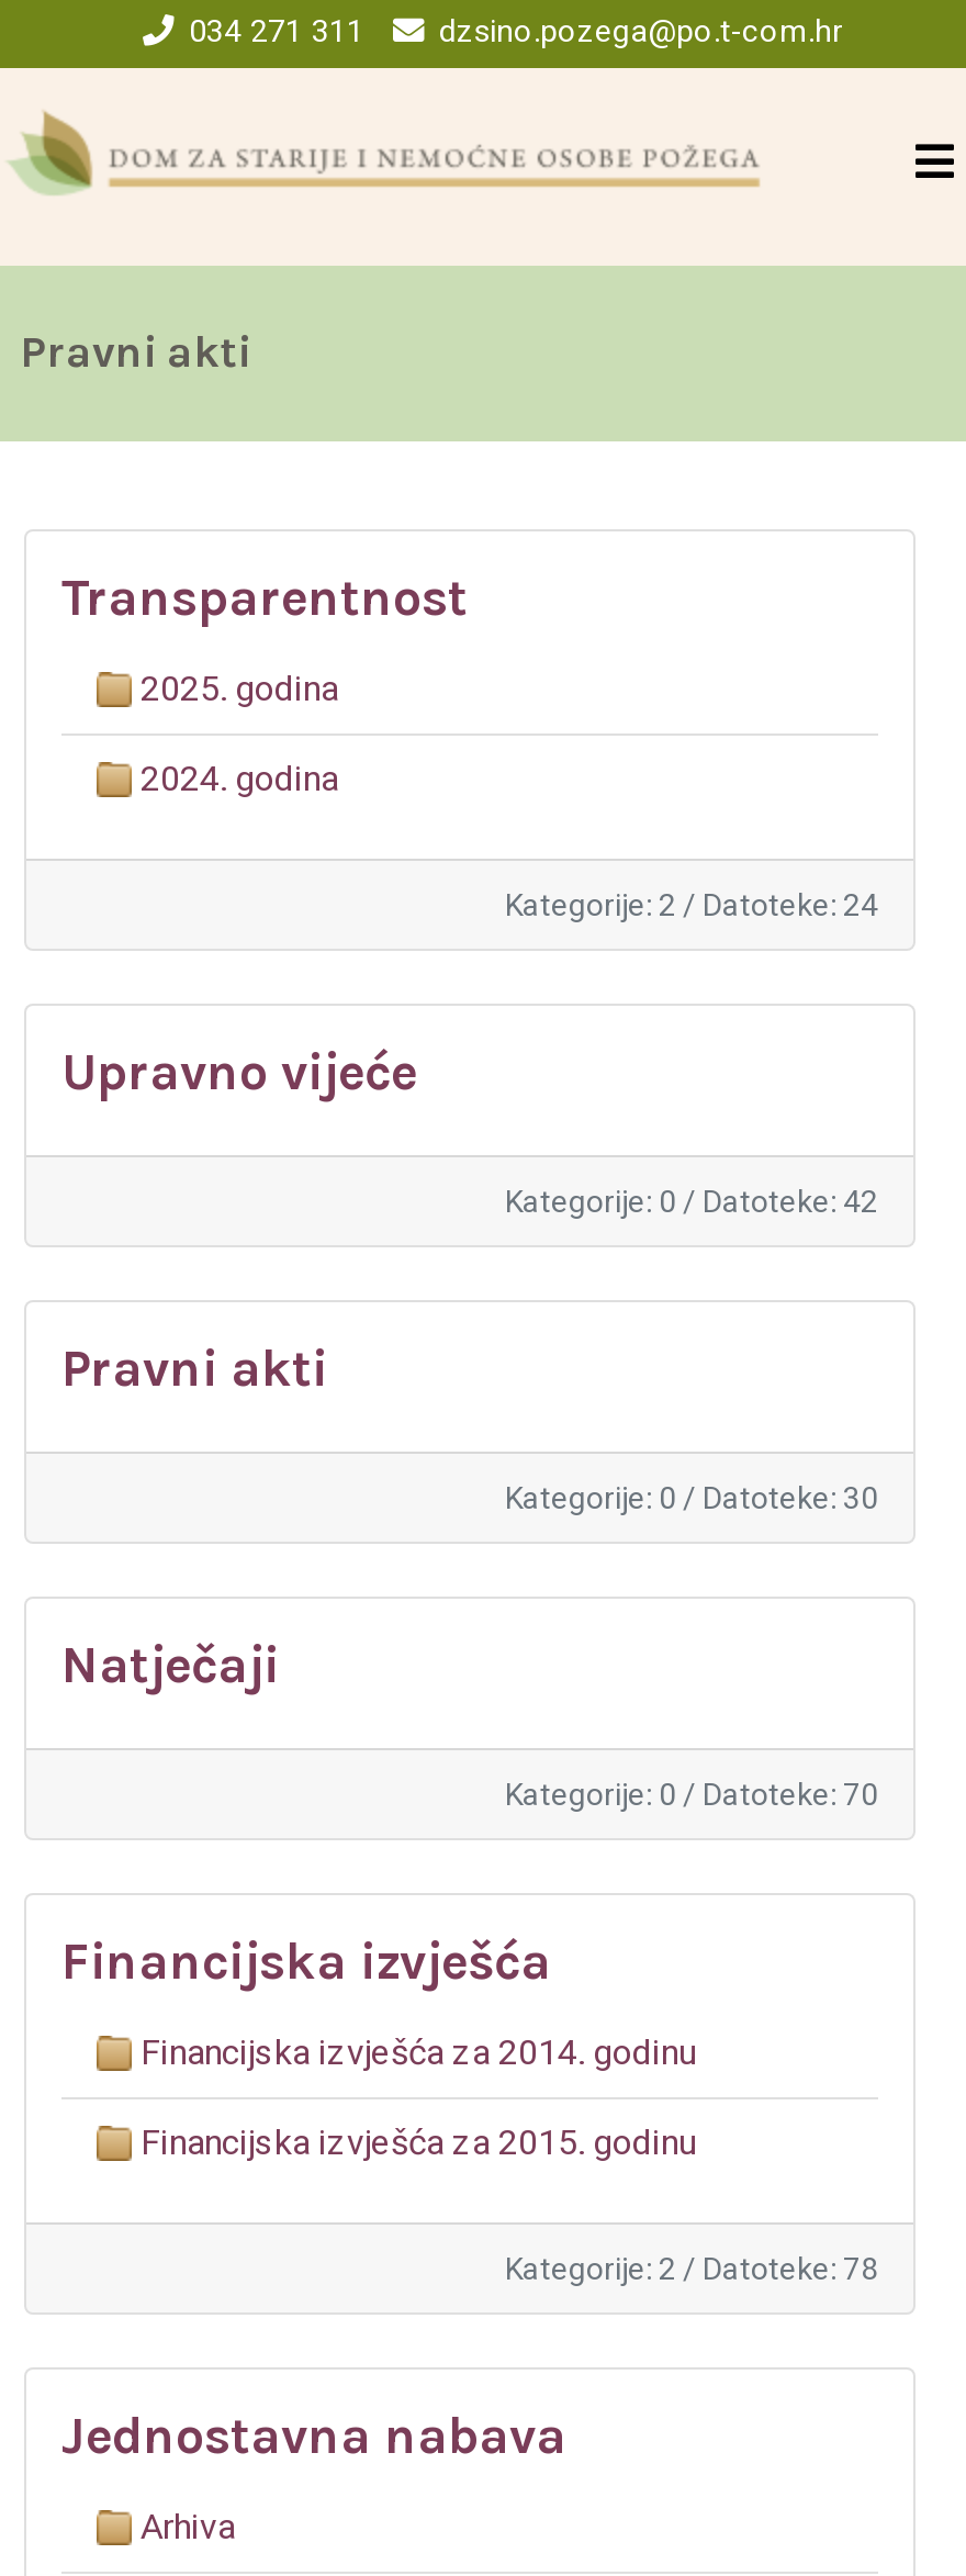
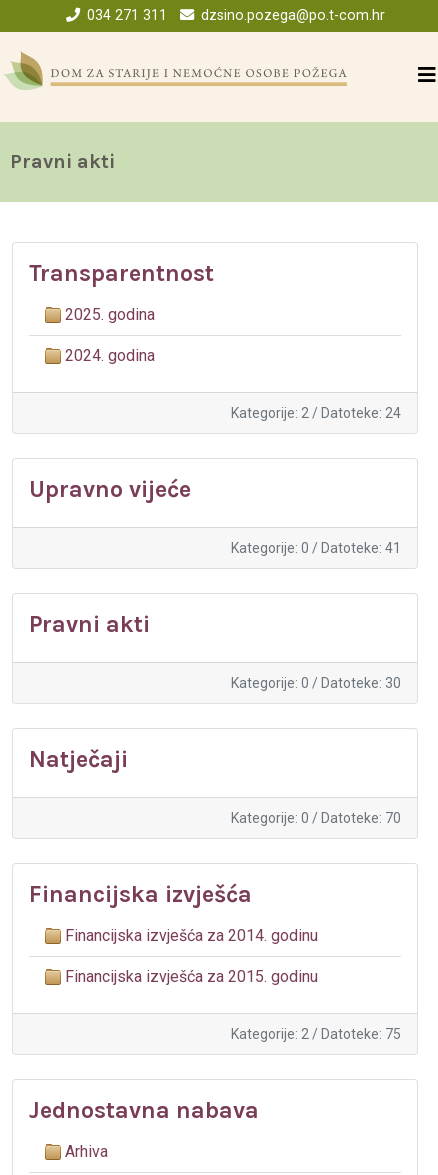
[505,1184,878,1219] Kategorije: 0 / Datoteke: 42 -> [231,540,401,556] Kategorije: 0 / Datoteke: 41
[505,2251,878,2286] Kategorije: 2 / Datoteke: 78 -> [231,1026,401,1042] Kategorije: 2 / Datoteke: 75

